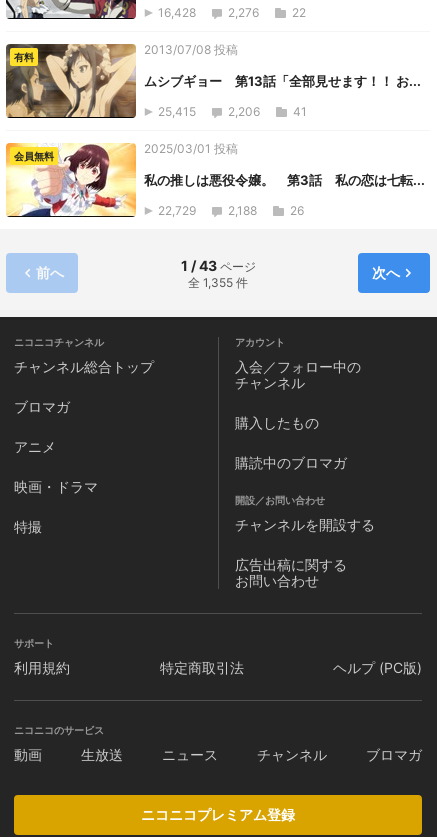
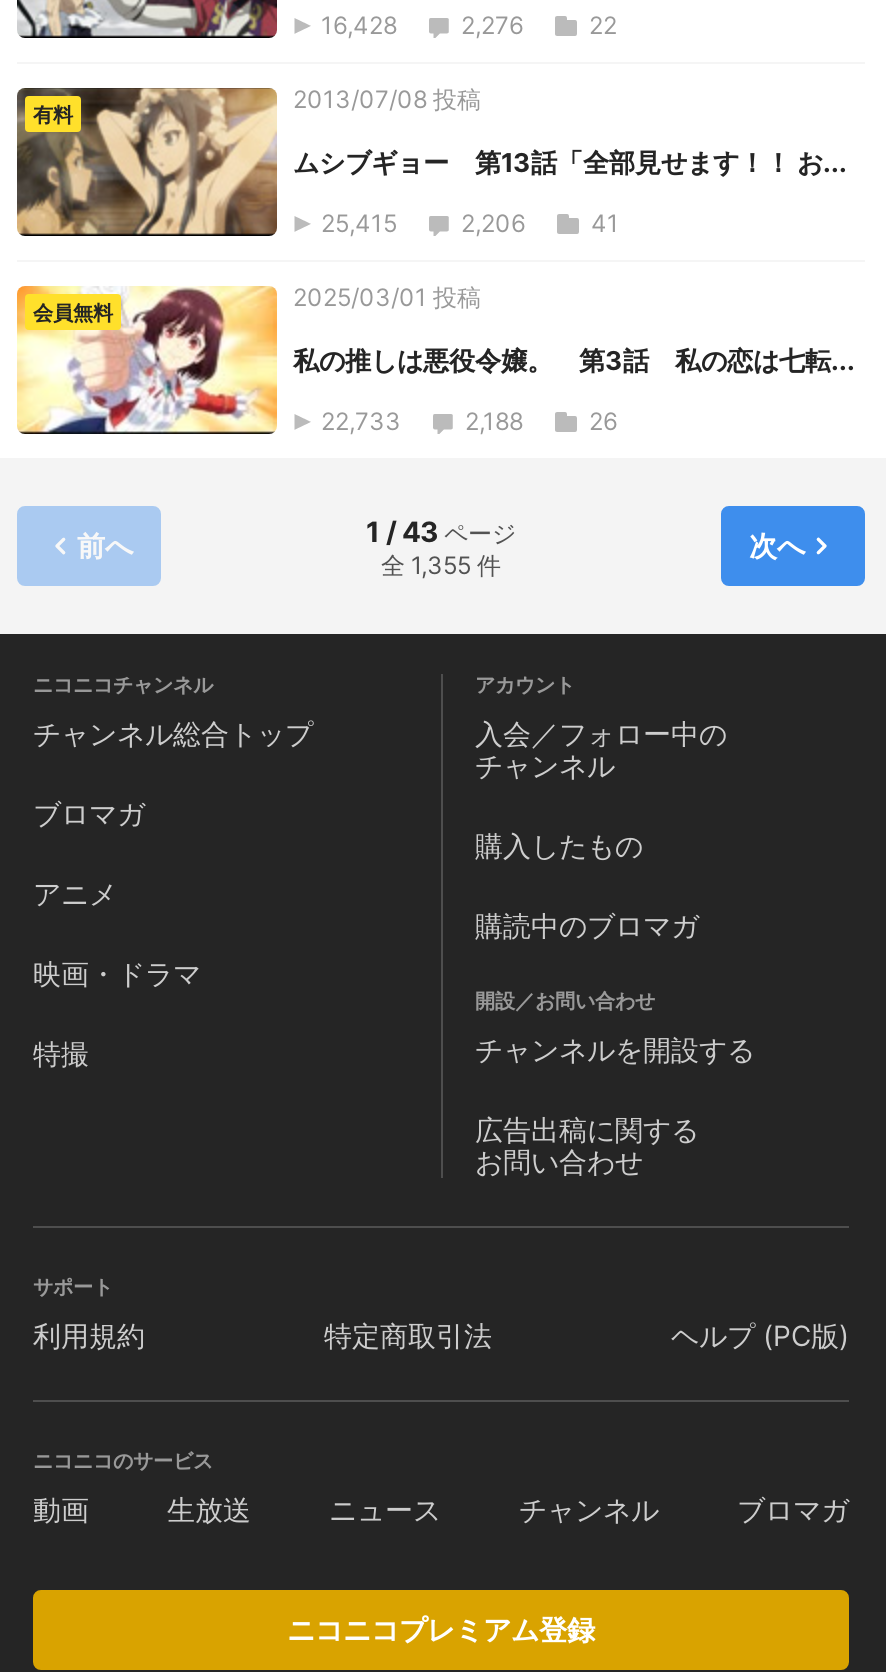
[158,203,196,218] 22,729 -> [321,406,401,436] 22,733

